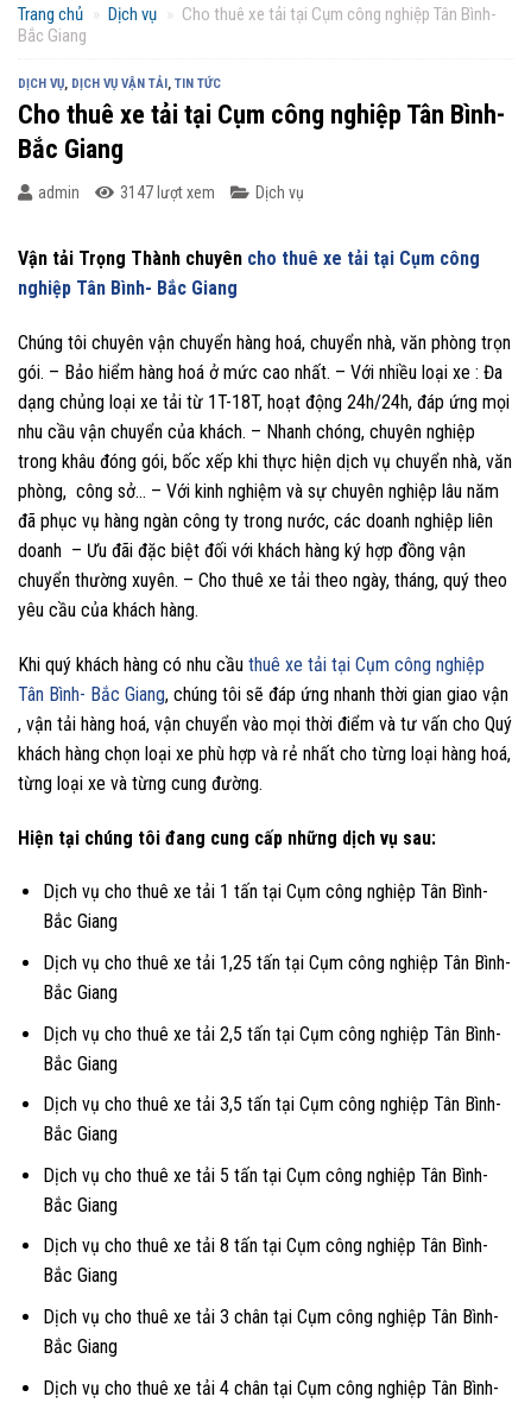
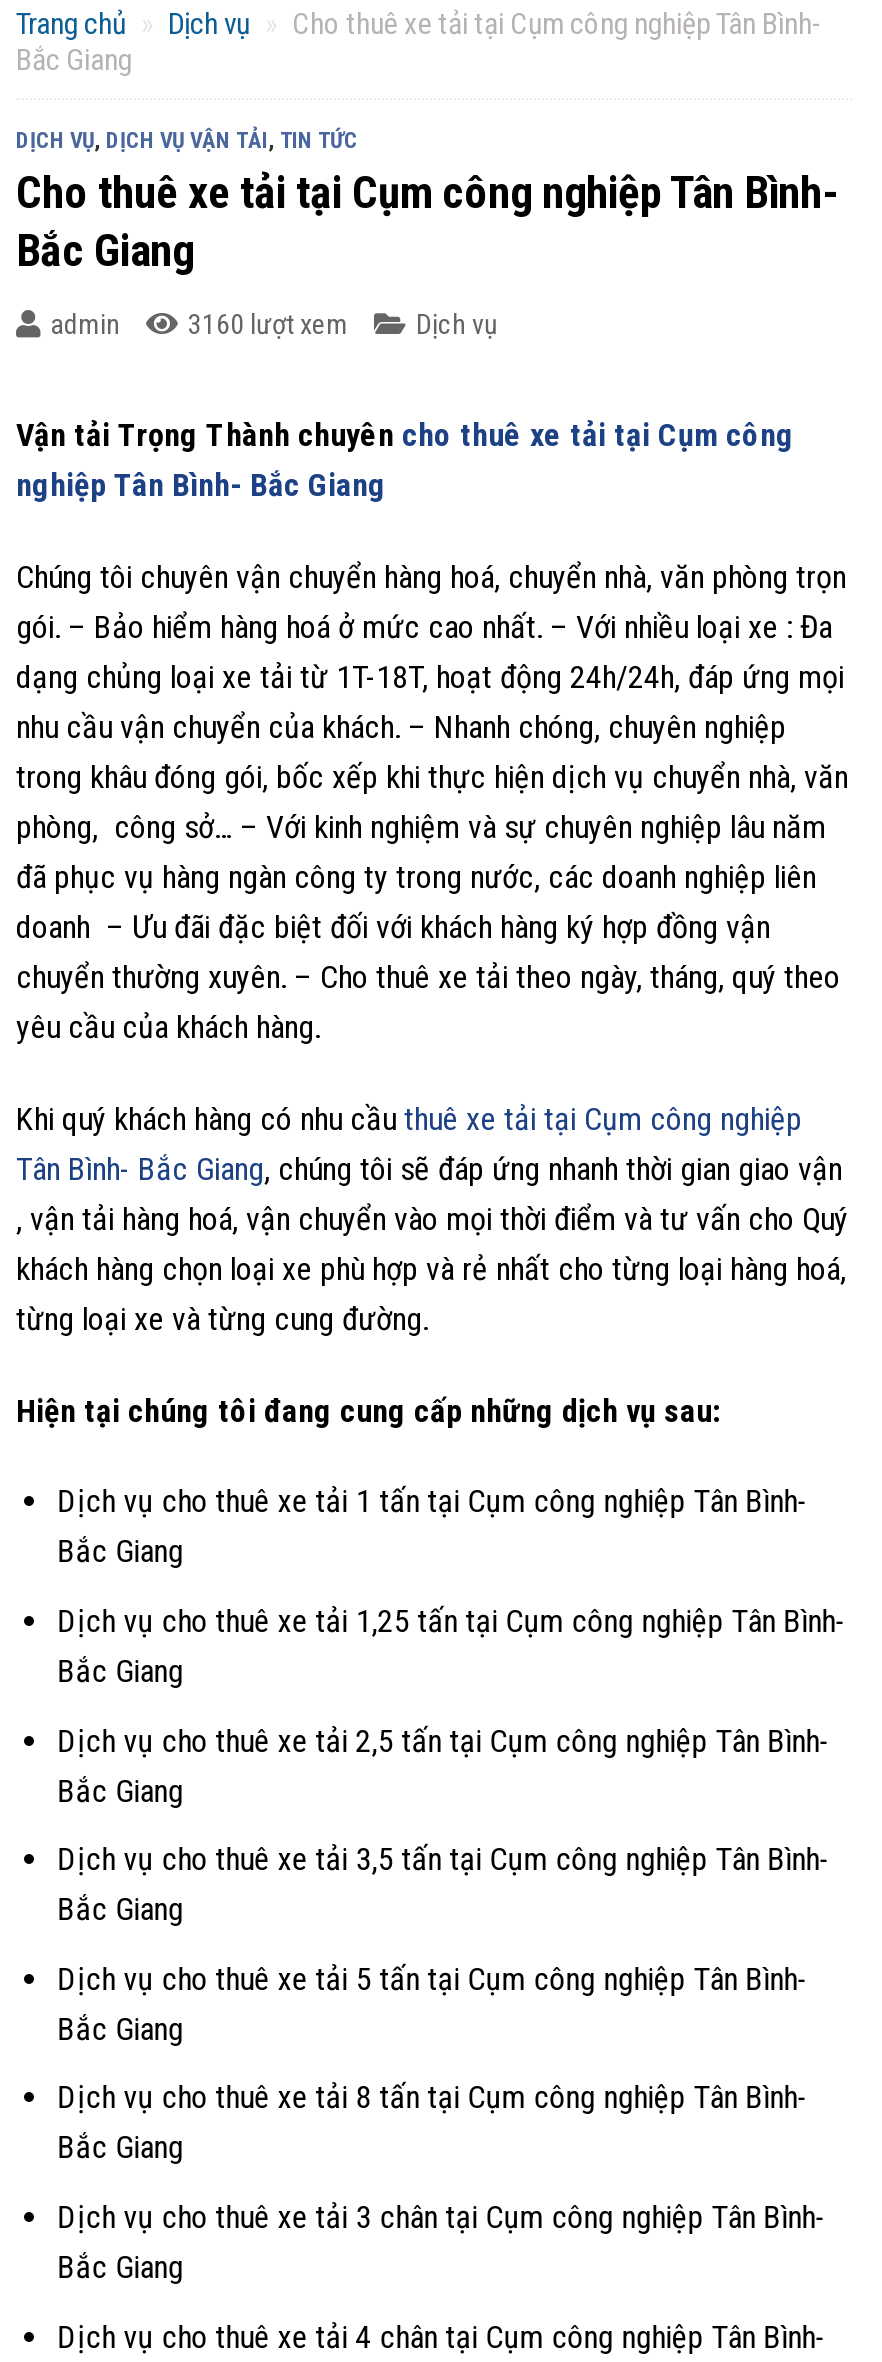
[120,183,215,202] 3147 lượt xem -> [188,308,348,340] 3160 lượt xem

